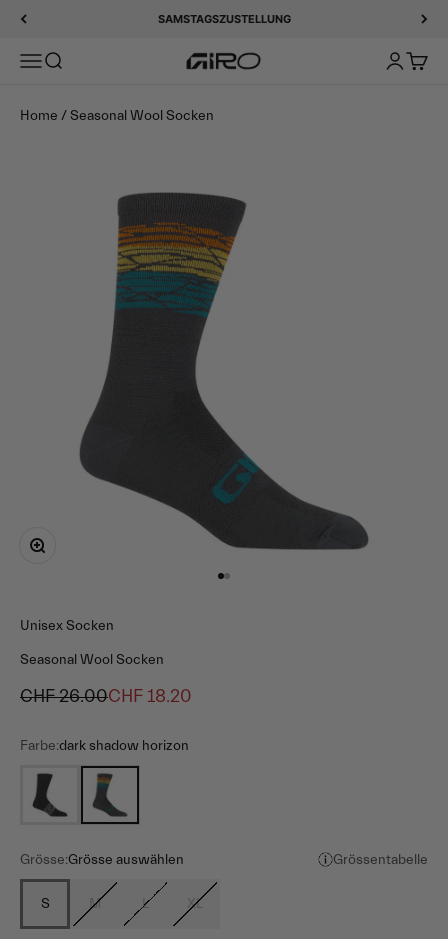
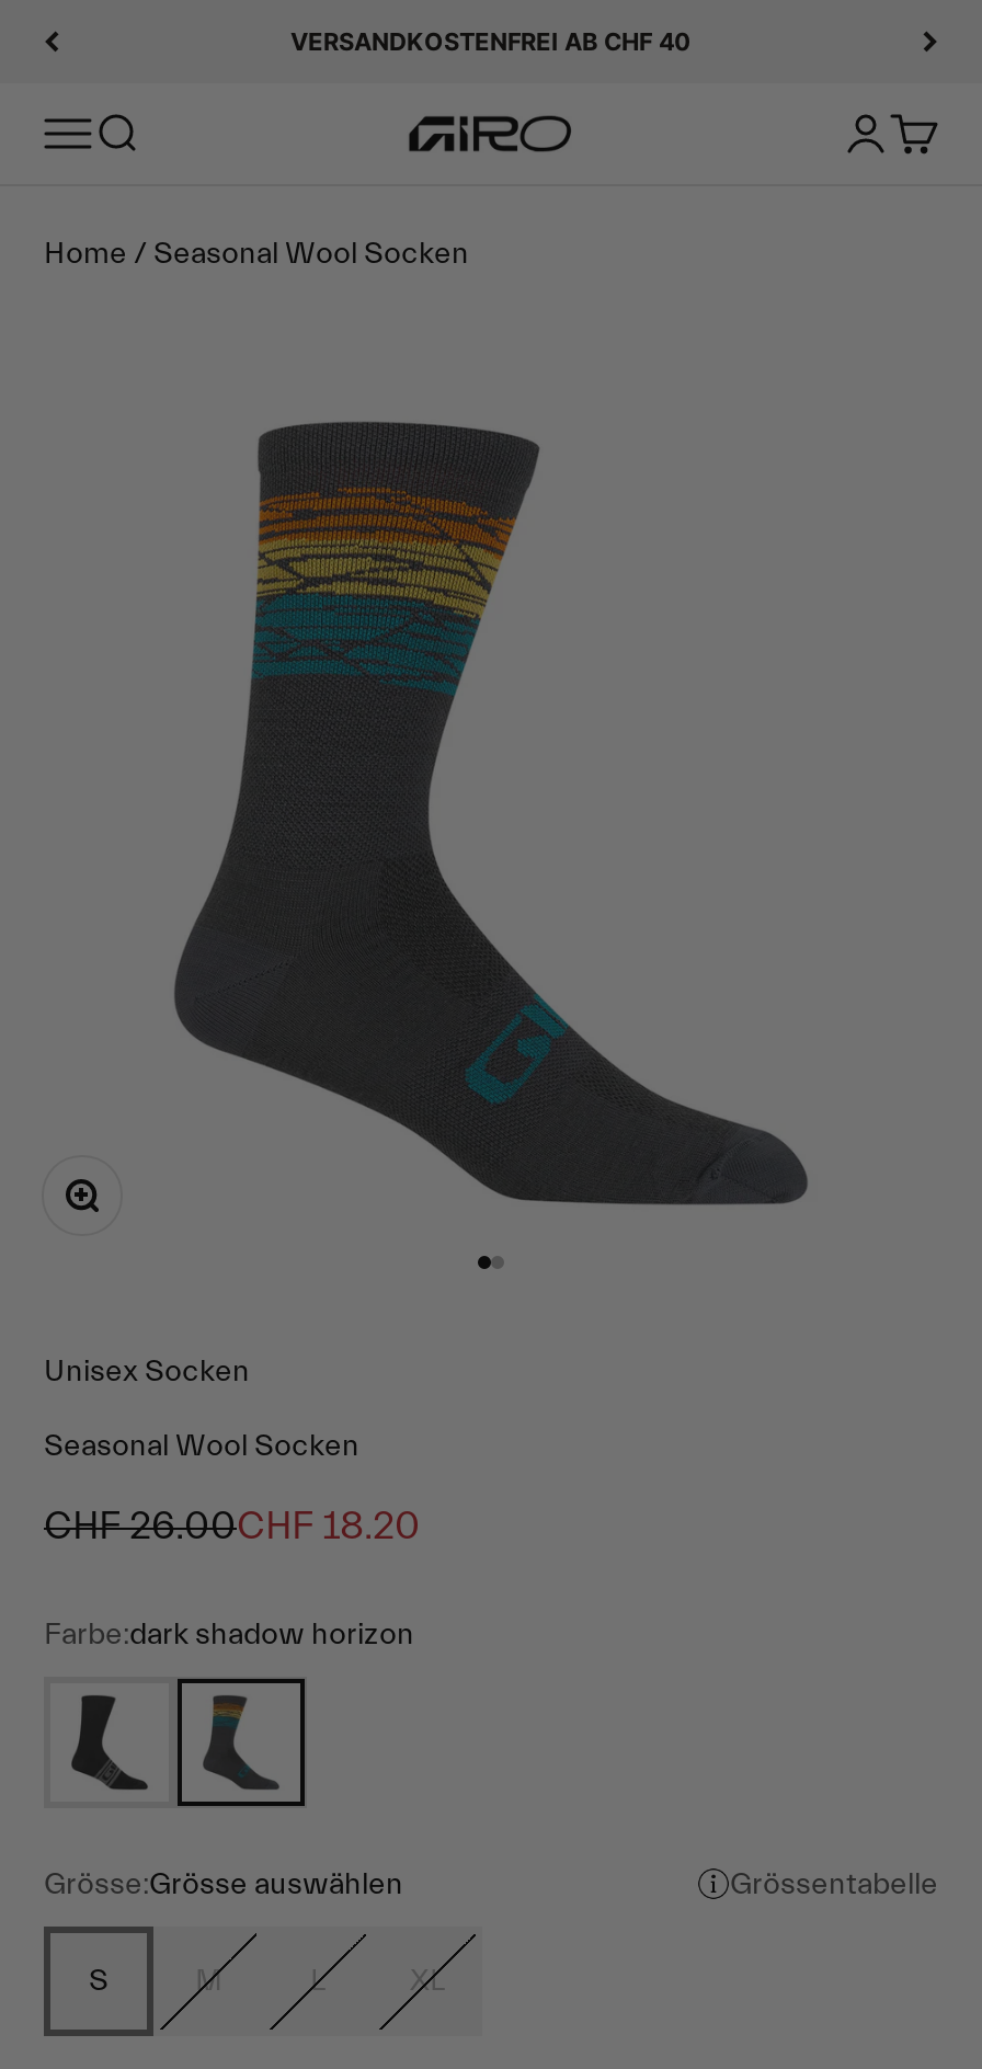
[157,12,290,26] SAMSTAGSZUSTELLUNG -> [290,26,692,57] VERSANDKOSTENFREI AB CHF 40

